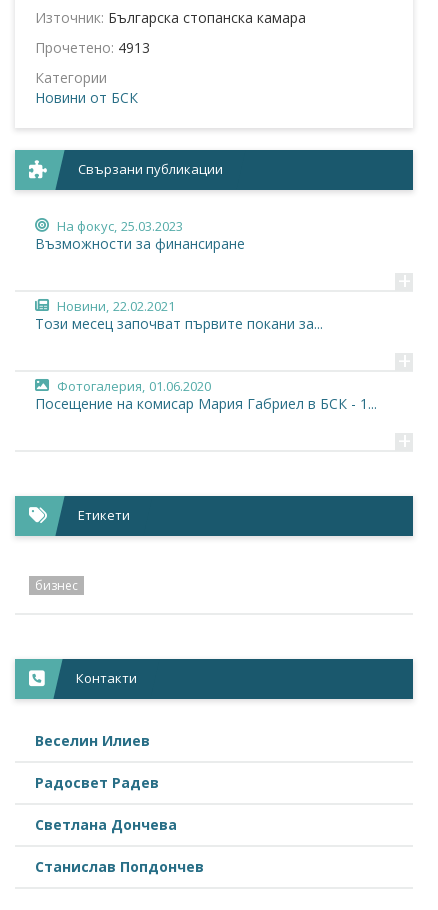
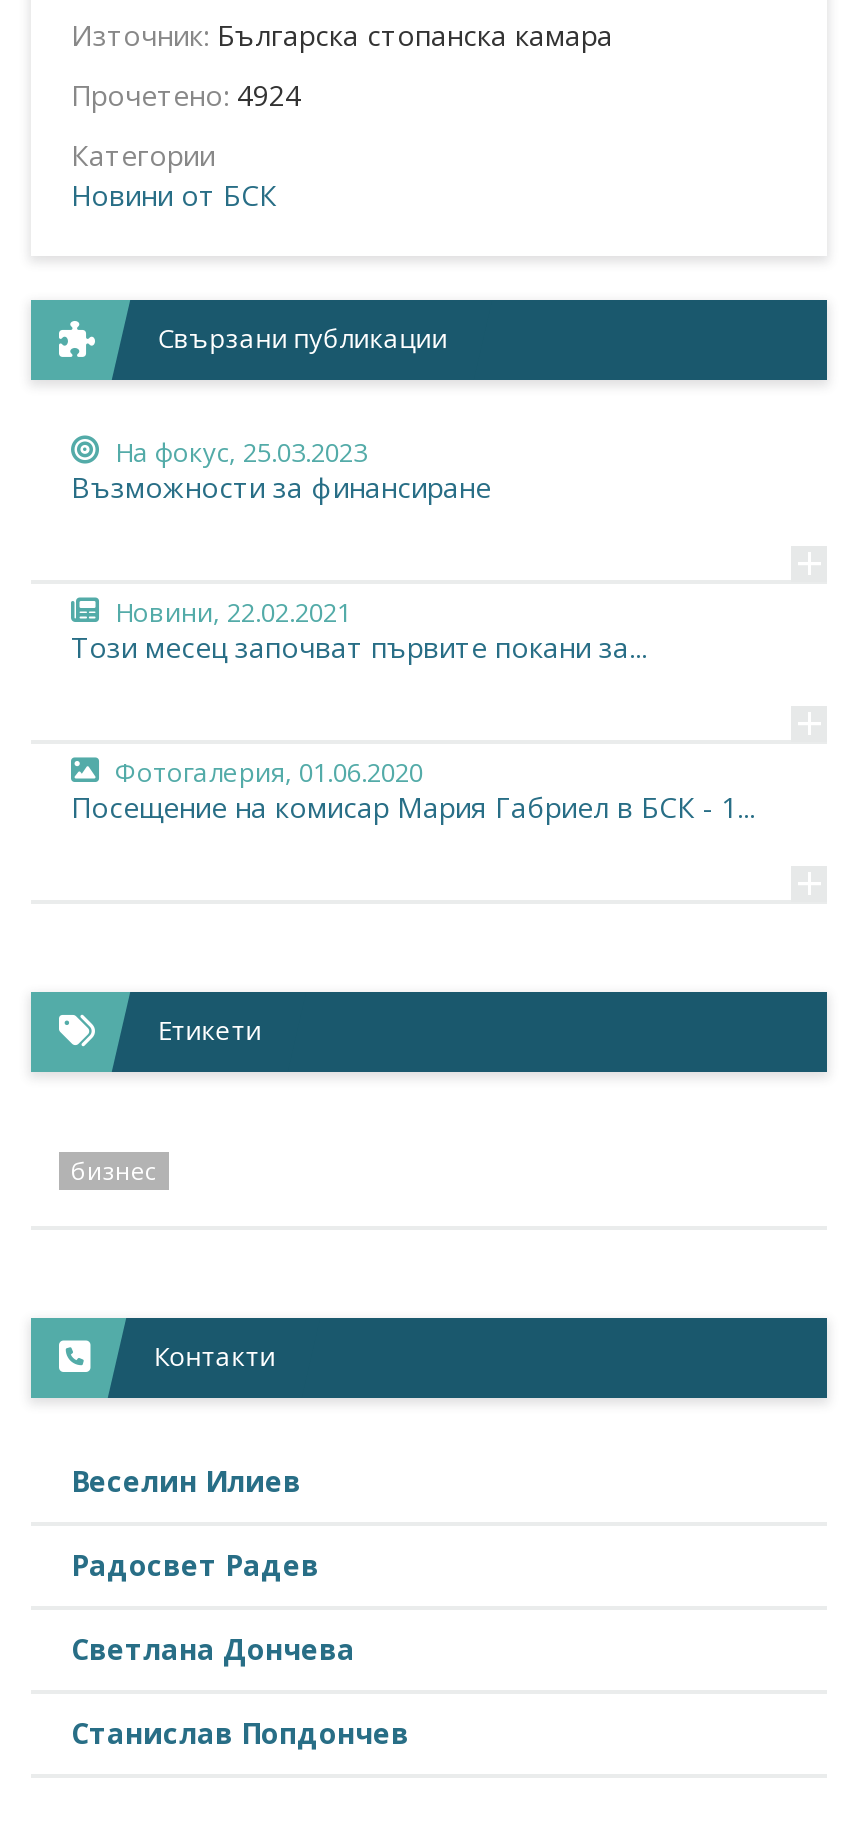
[35,38,150,57] Прочетено: 4913 -> [71,77,301,115] Прочетено: 4924

